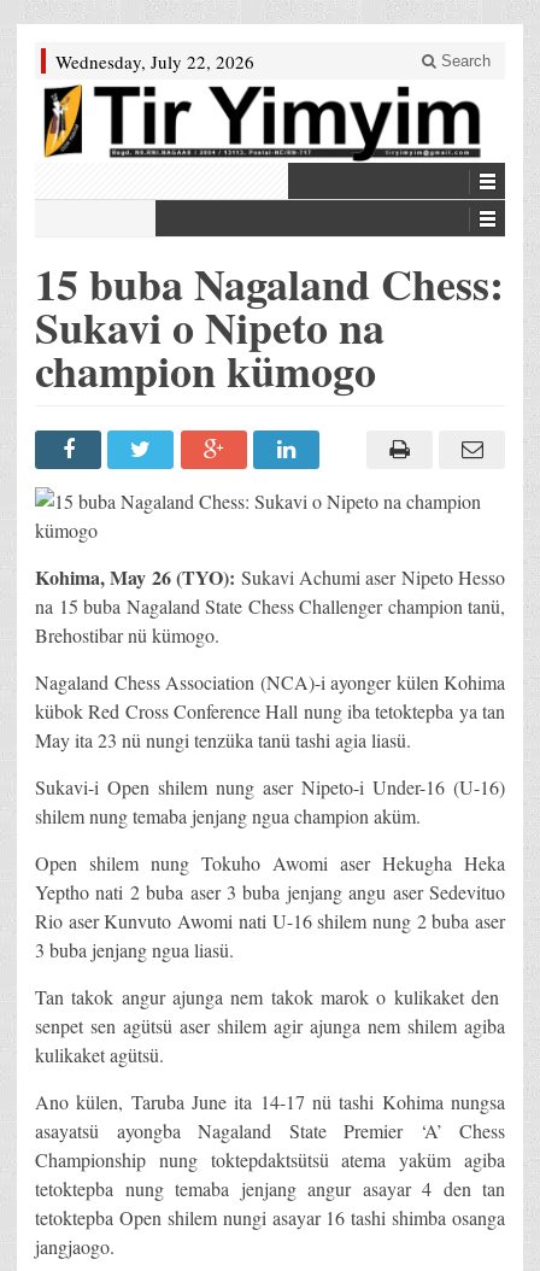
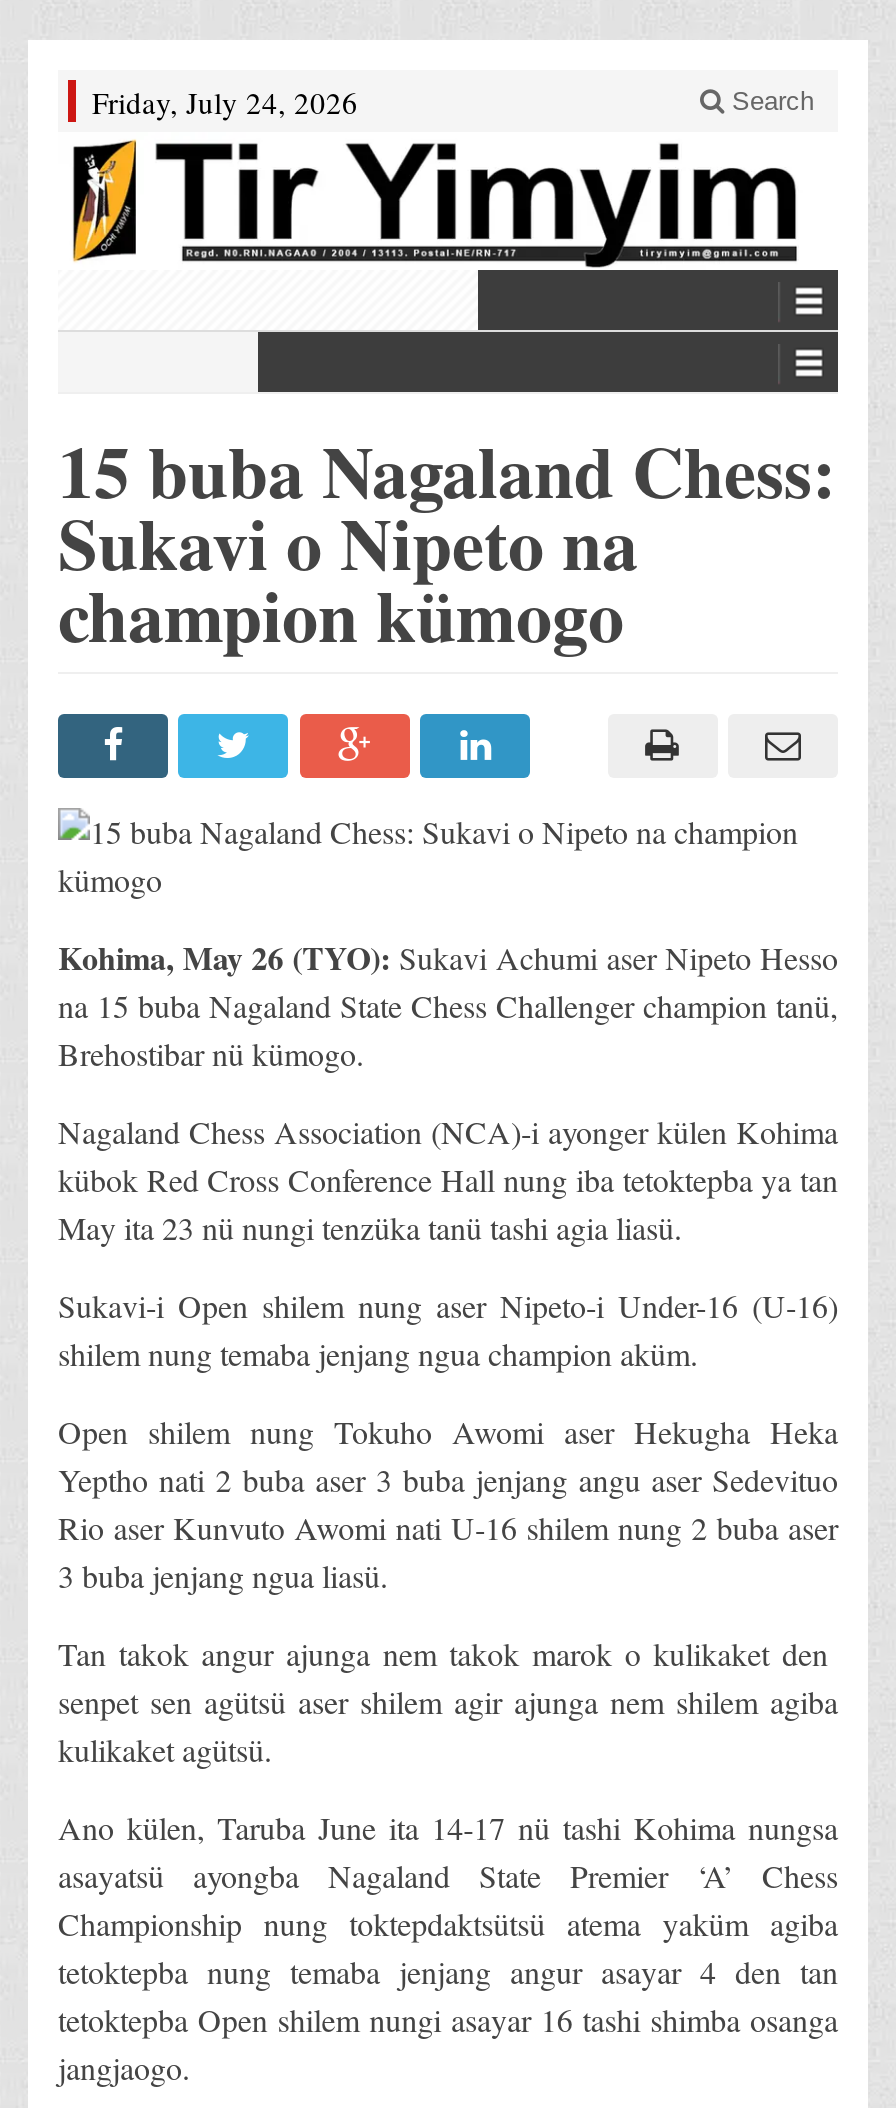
[55,49,254,74] Wednesday, July 22, 2026 -> [92,82,358,122] Friday, July 24, 2026

